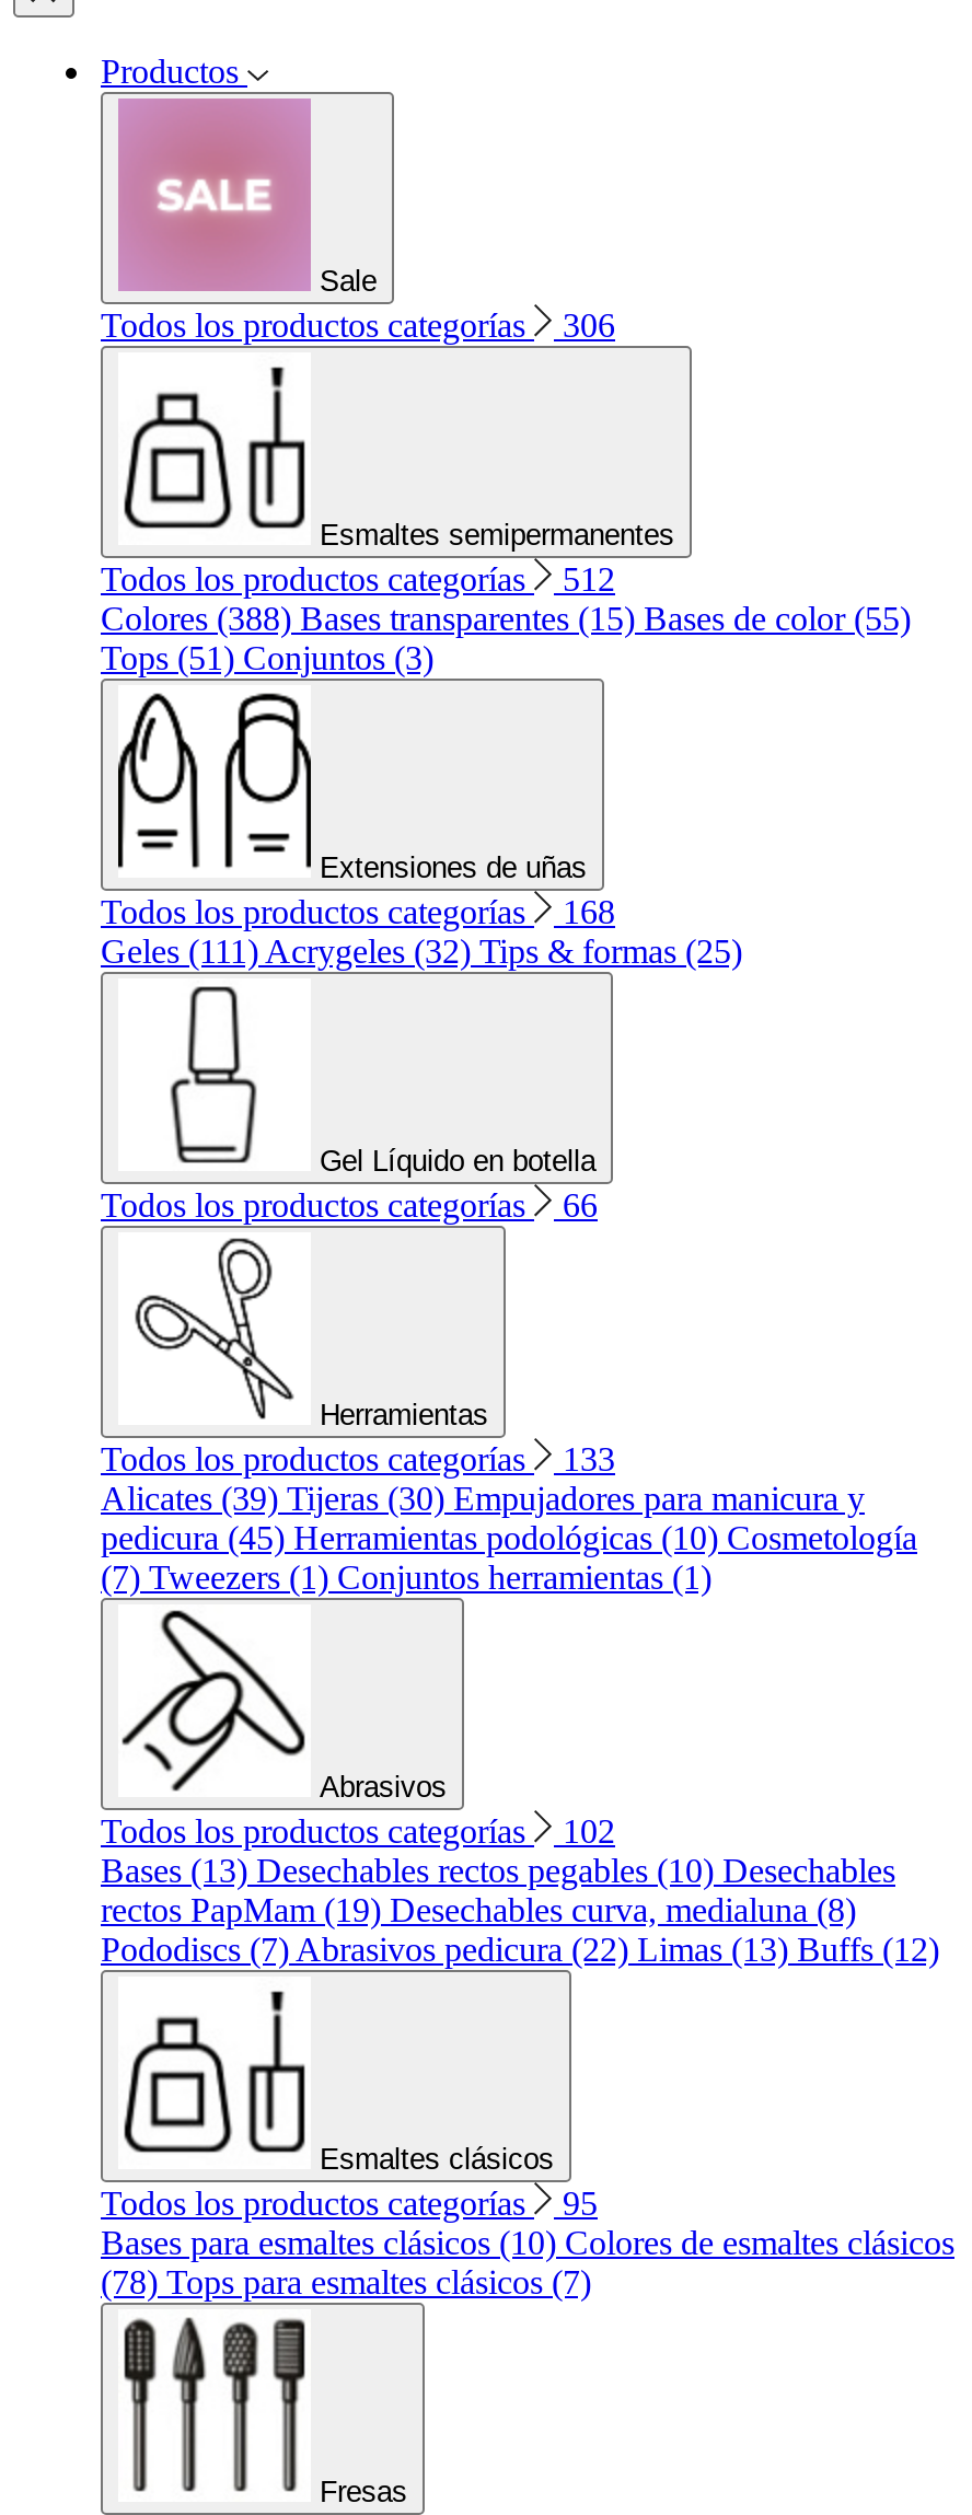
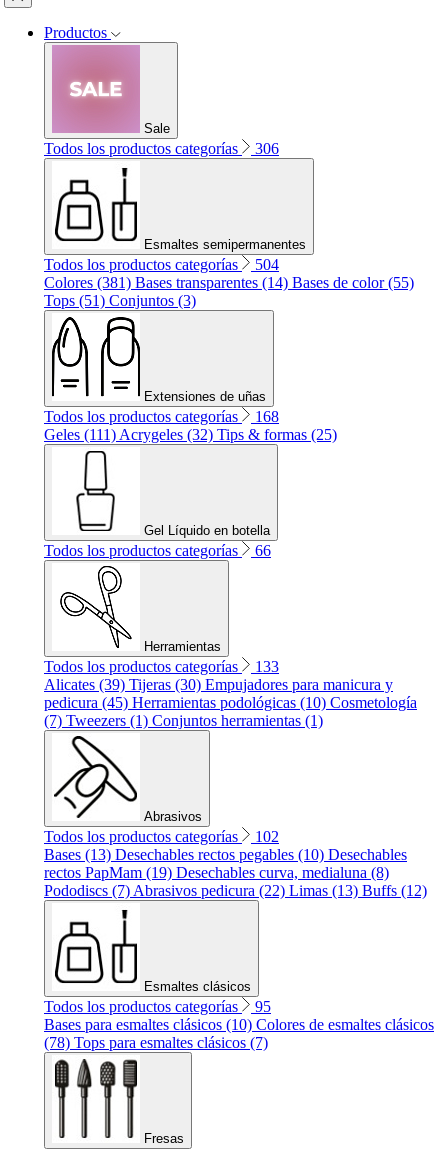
[101,561,615,598] Todos los productos categorías 512 -> [44,256,279,273] Todos los productos categorías 504
[101,600,911,637] Colores (388) Bases transparentes (15) Bases de color (55) -> [44,274,414,291] Colores (381) Bases transparentes (14) Bases de color (55)

